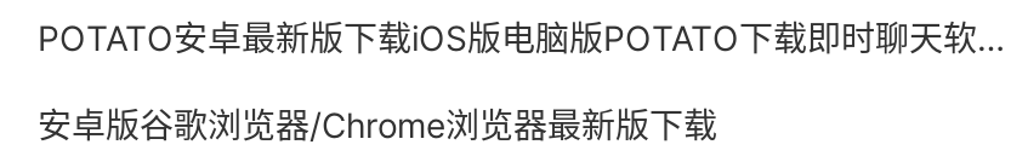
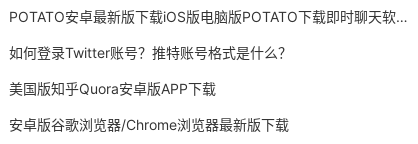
none -> [9,44,292,97] 如何登录Twitter账号？推特账号格式是什么？ | 美国版知乎Quora安卓版APP下载

